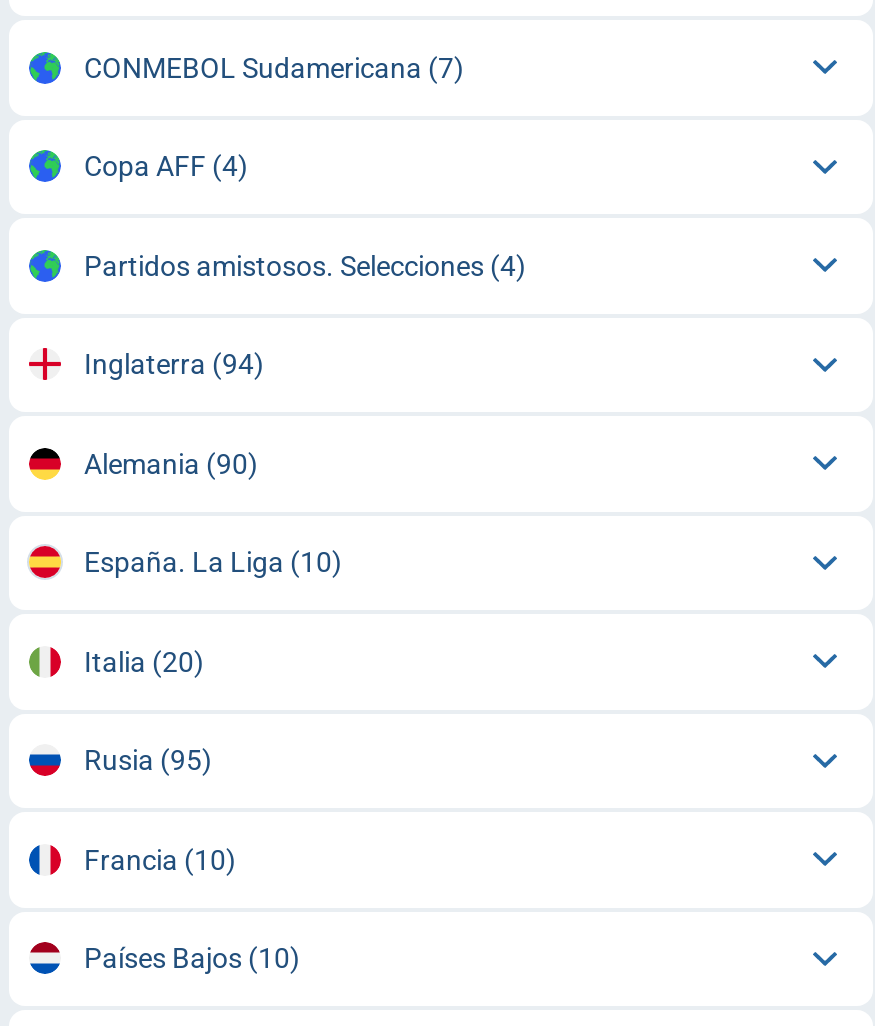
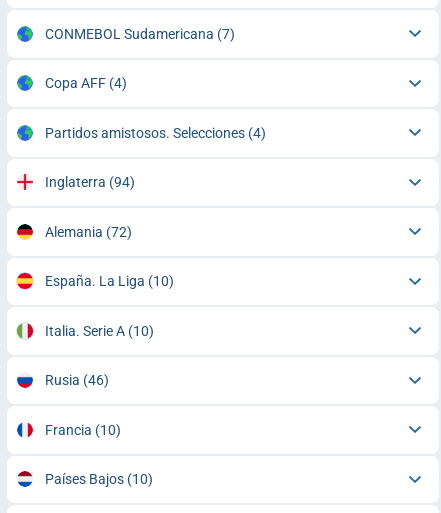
[84,448,258,480] Alemania (90) -> [44,224,131,240] Alemania (72)
[84,646,204,678] Italia (20) -> [44,323,153,339] Italia. Serie A (10)
[84,744,212,776] Rusia (95) -> [44,372,108,388] Rusia (46)

